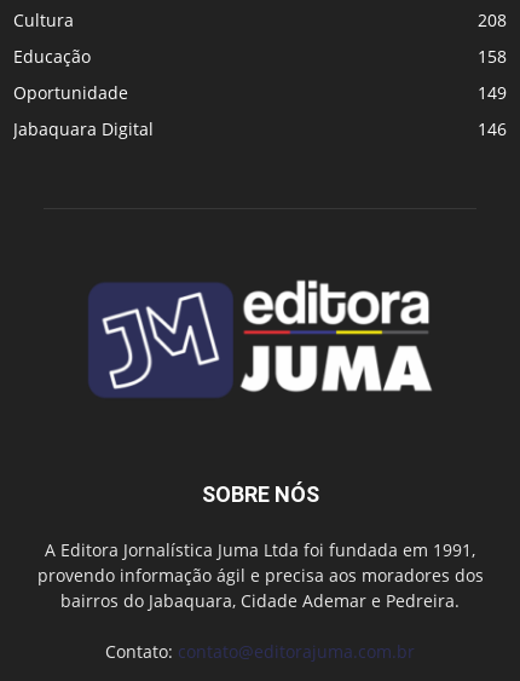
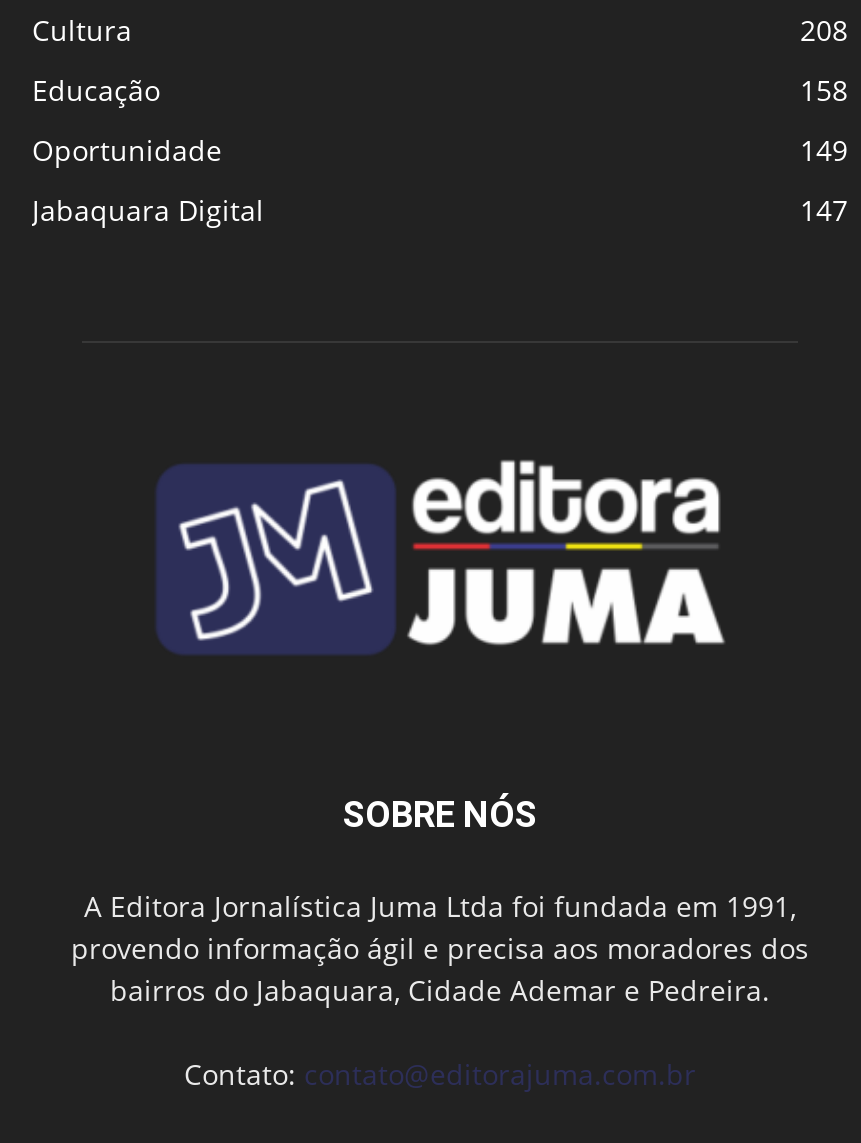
[478,118,507,141] 146 -> [800,192,848,230] 147

